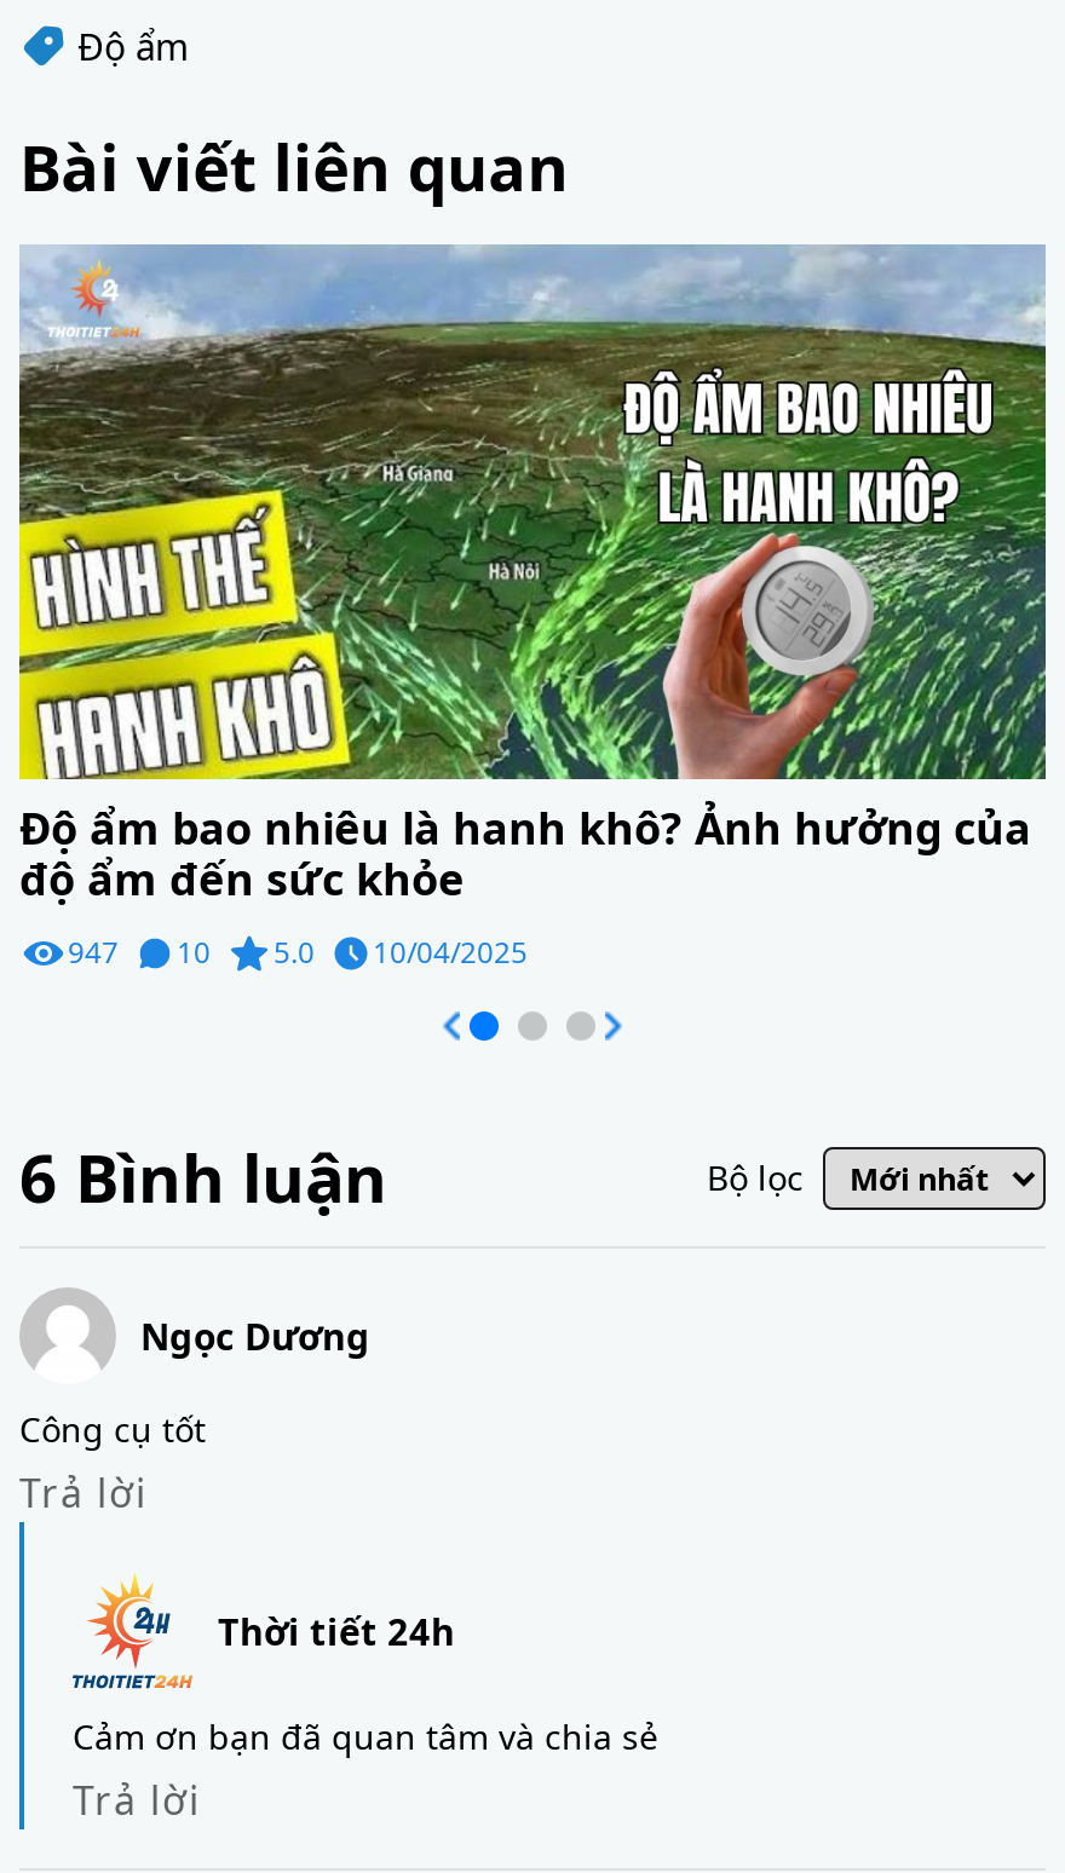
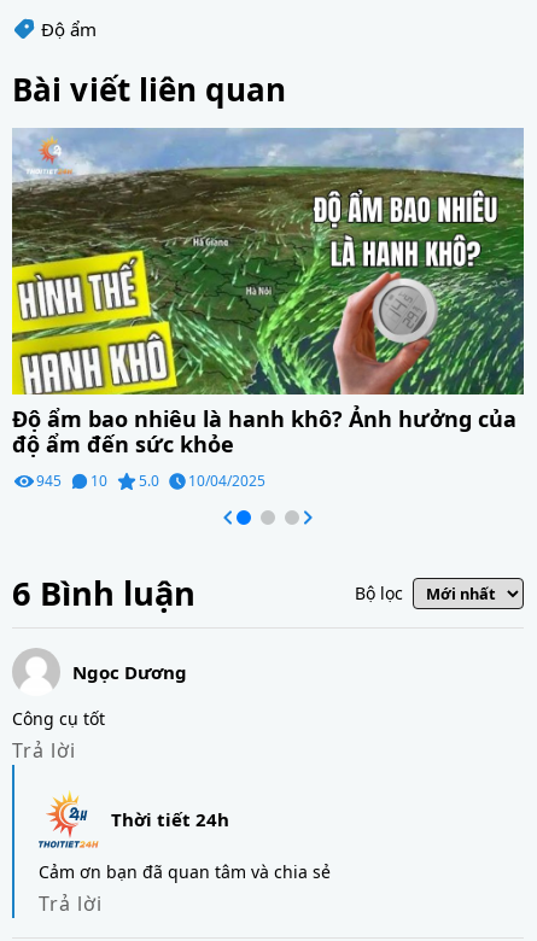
[68,931,528,972] 947 10 5.0 10/04/2025 -> [36,470,265,491] 945 10 5.0 10/04/2025

